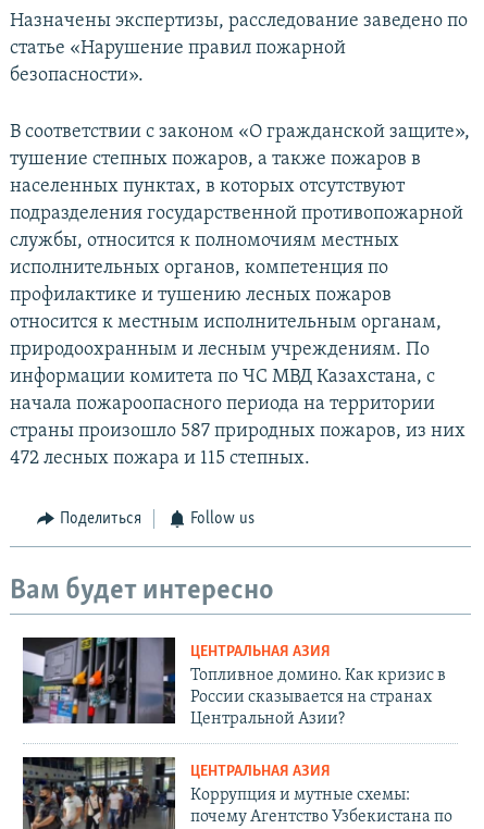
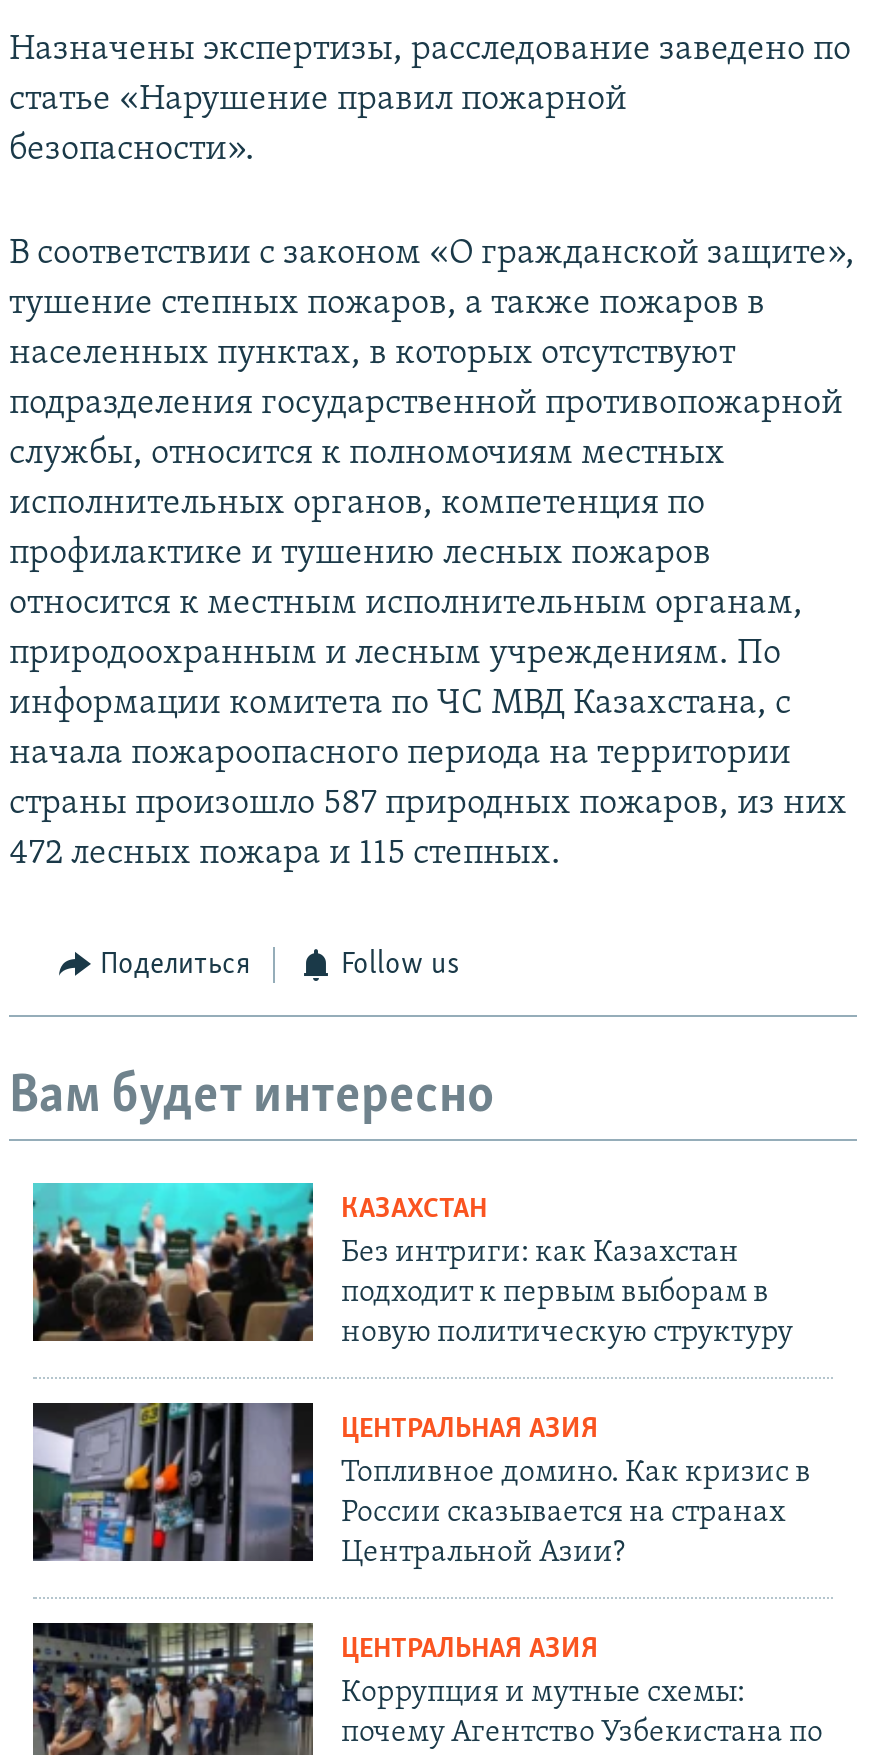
none -> [31,1181,793,1350] [image] | КАЗАХСТАН | Без интриги: как Казахстан | подходит к первым выборам в | новую политическую структуру

